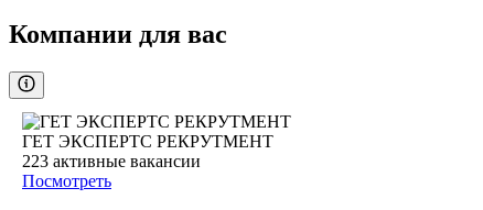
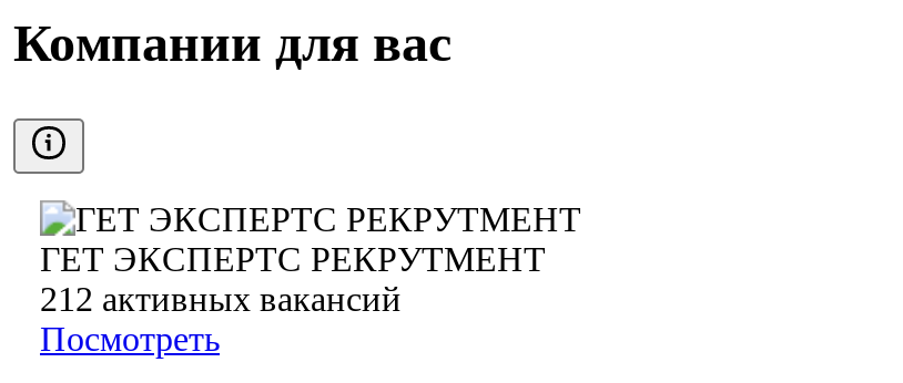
[22,152,201,171] 223 активные вакансии -> [40,281,402,318] 212 активных вакансий

